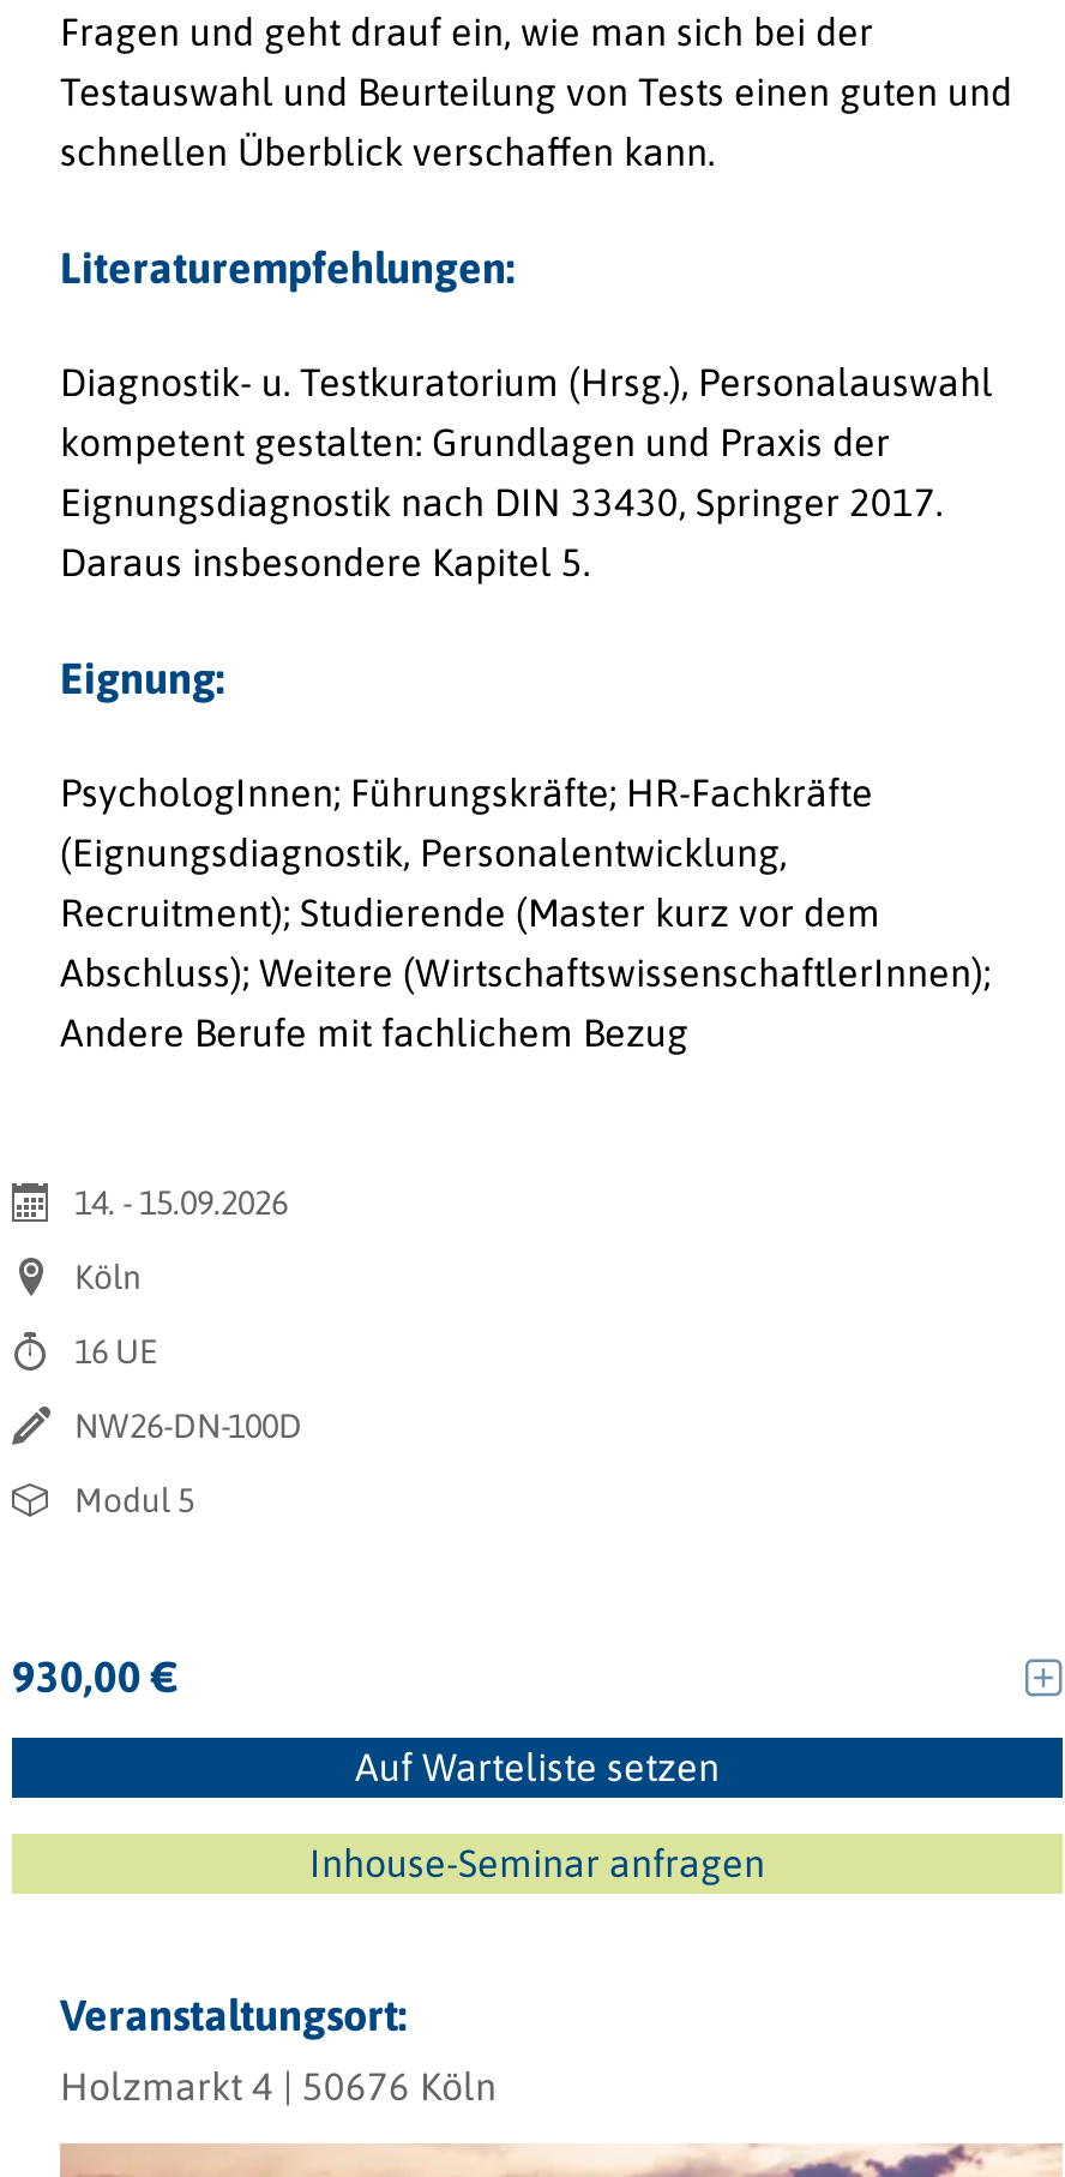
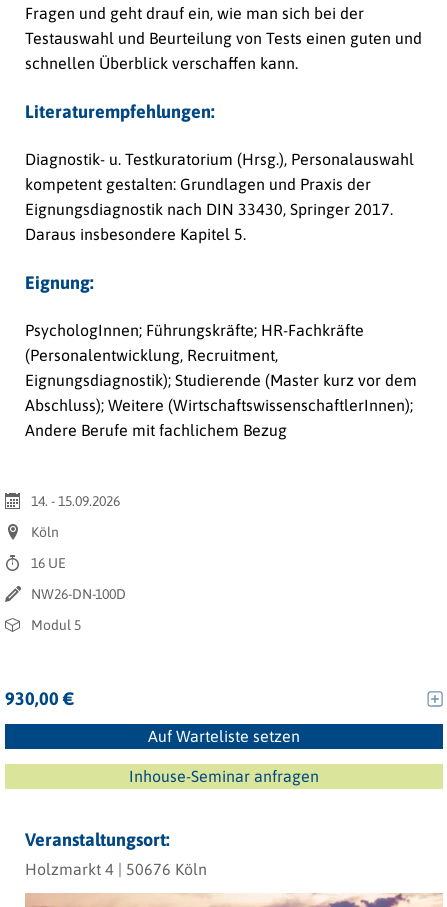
[60,830,880,934] (Eignungsdiagnostik, Personalentwicklung, | Recruitment); Studierende (Master kurz vor dem -> [25,346,417,389] (Personalentwicklung, Recruitment, | Eignungsdiagnostik); Studierende (Master kurz vor dem

